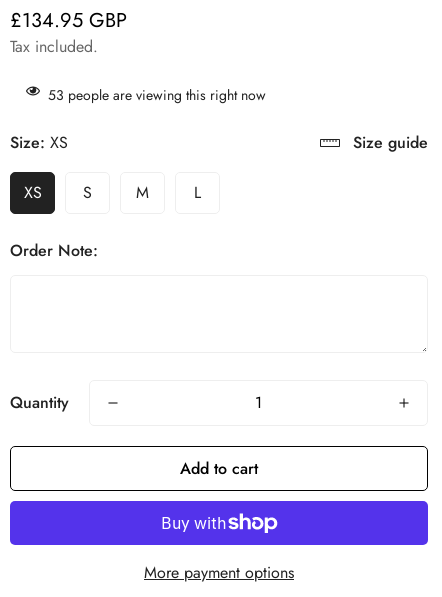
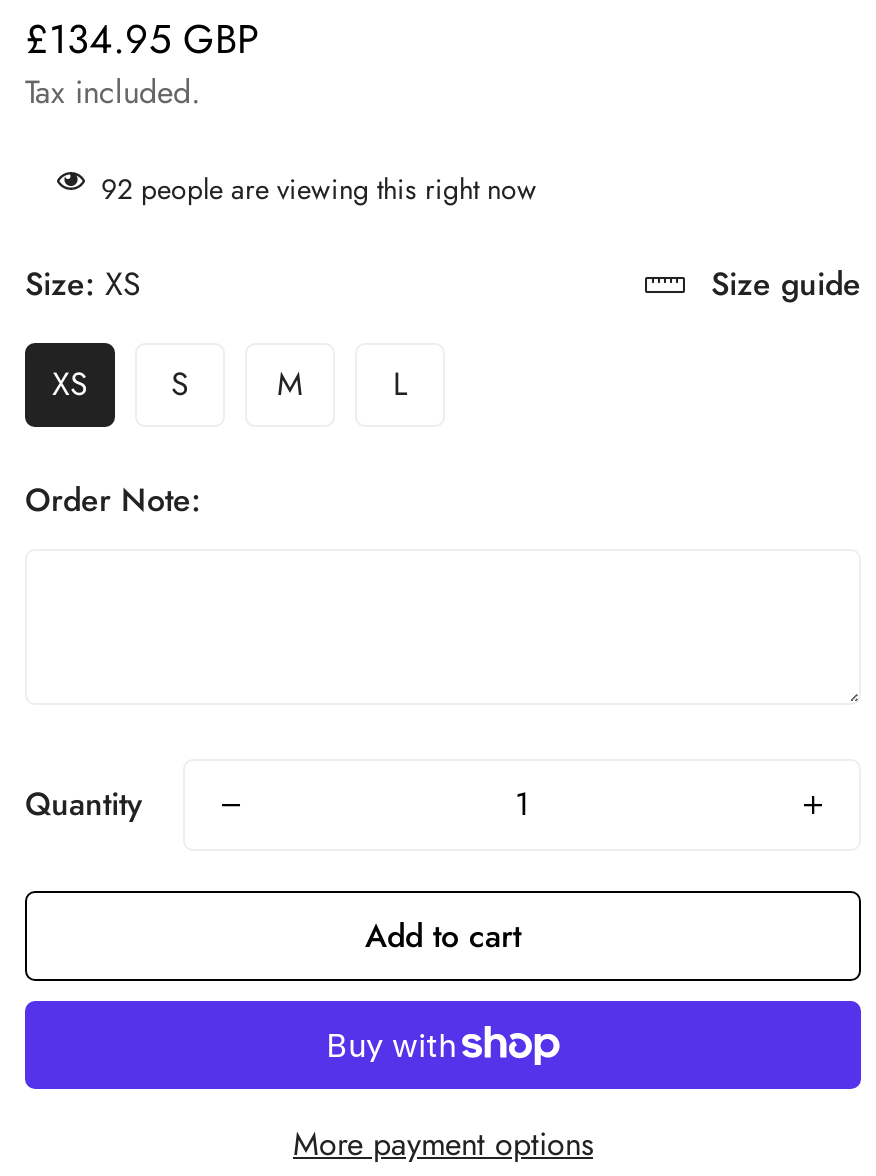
[48,85,266,105] 53 people are viewing this right now -> [101,169,537,209] 92 people are viewing this right now

